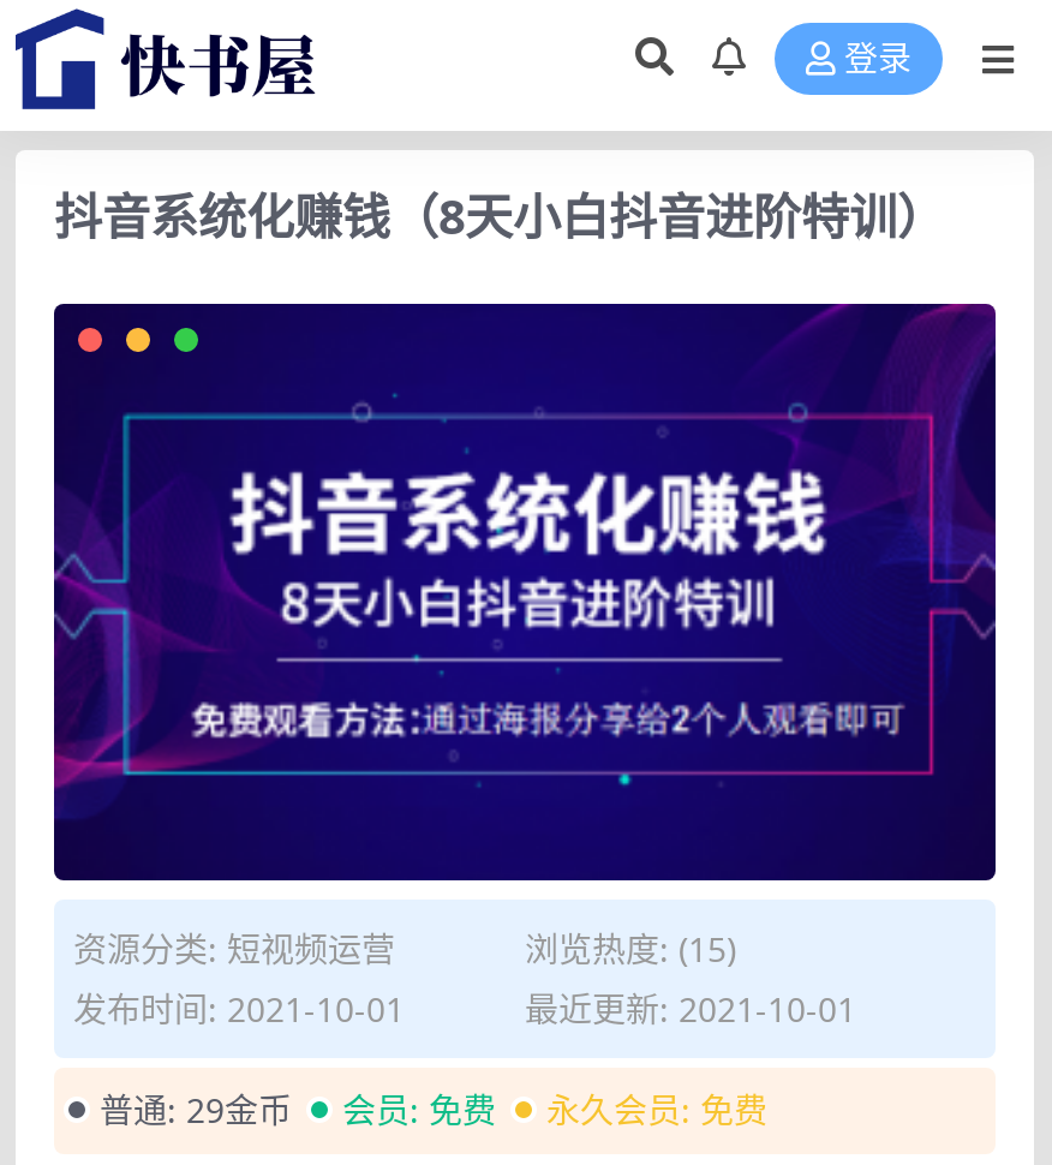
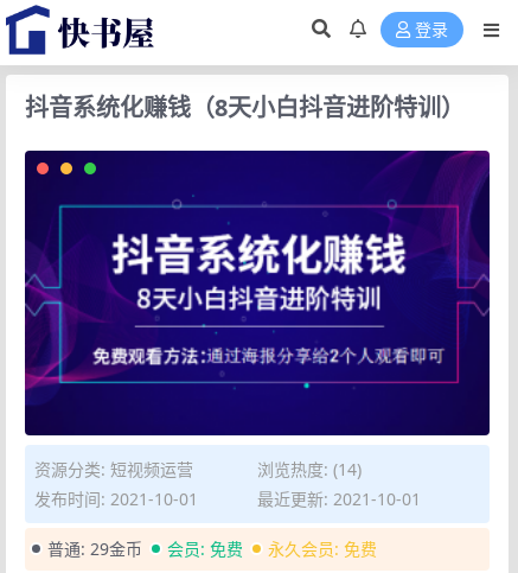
[525,926,736,972] 浏览热度: (15) -> [257,458,362,480] 浏览热度: (14)

